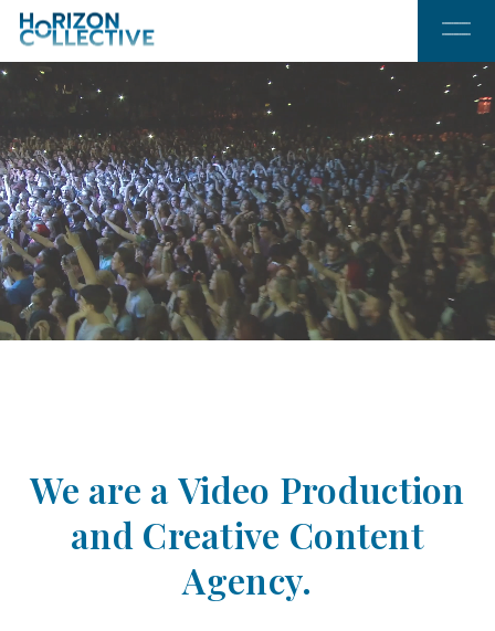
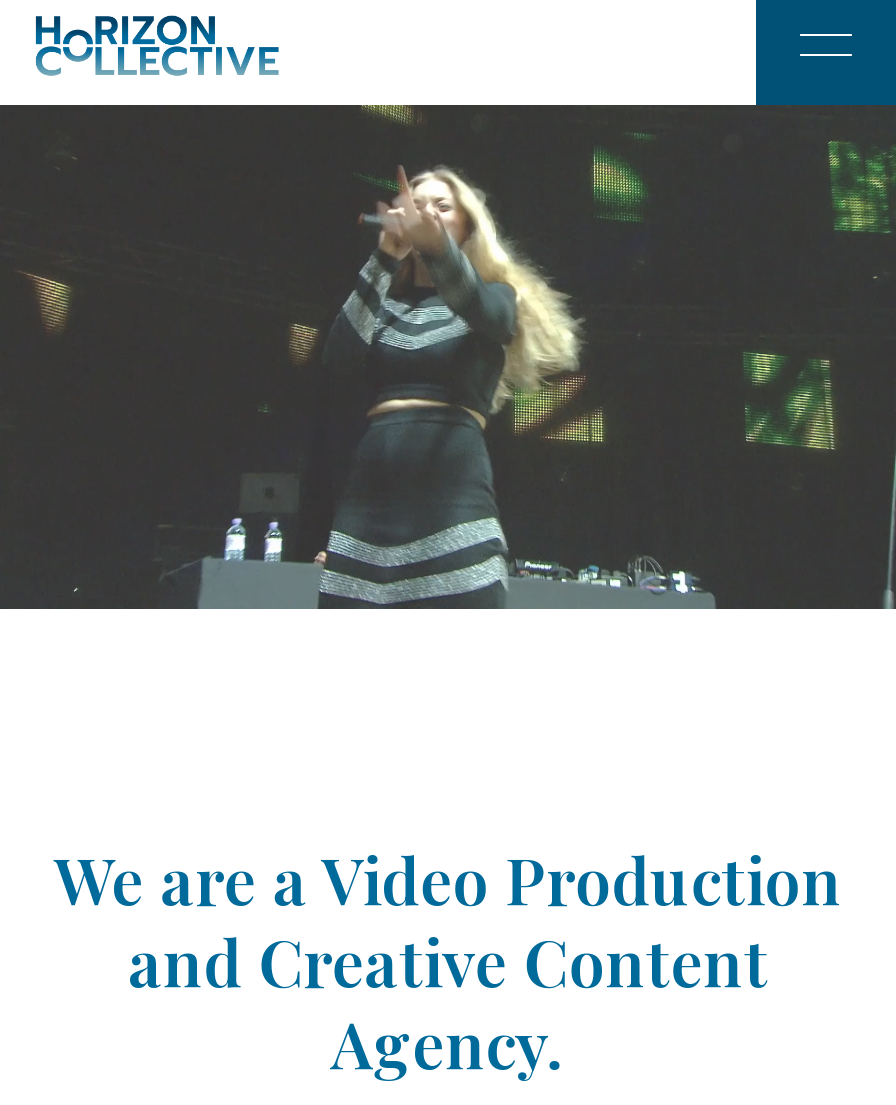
[3,62,492,340] [image] -> [6,105,890,609] [image]

